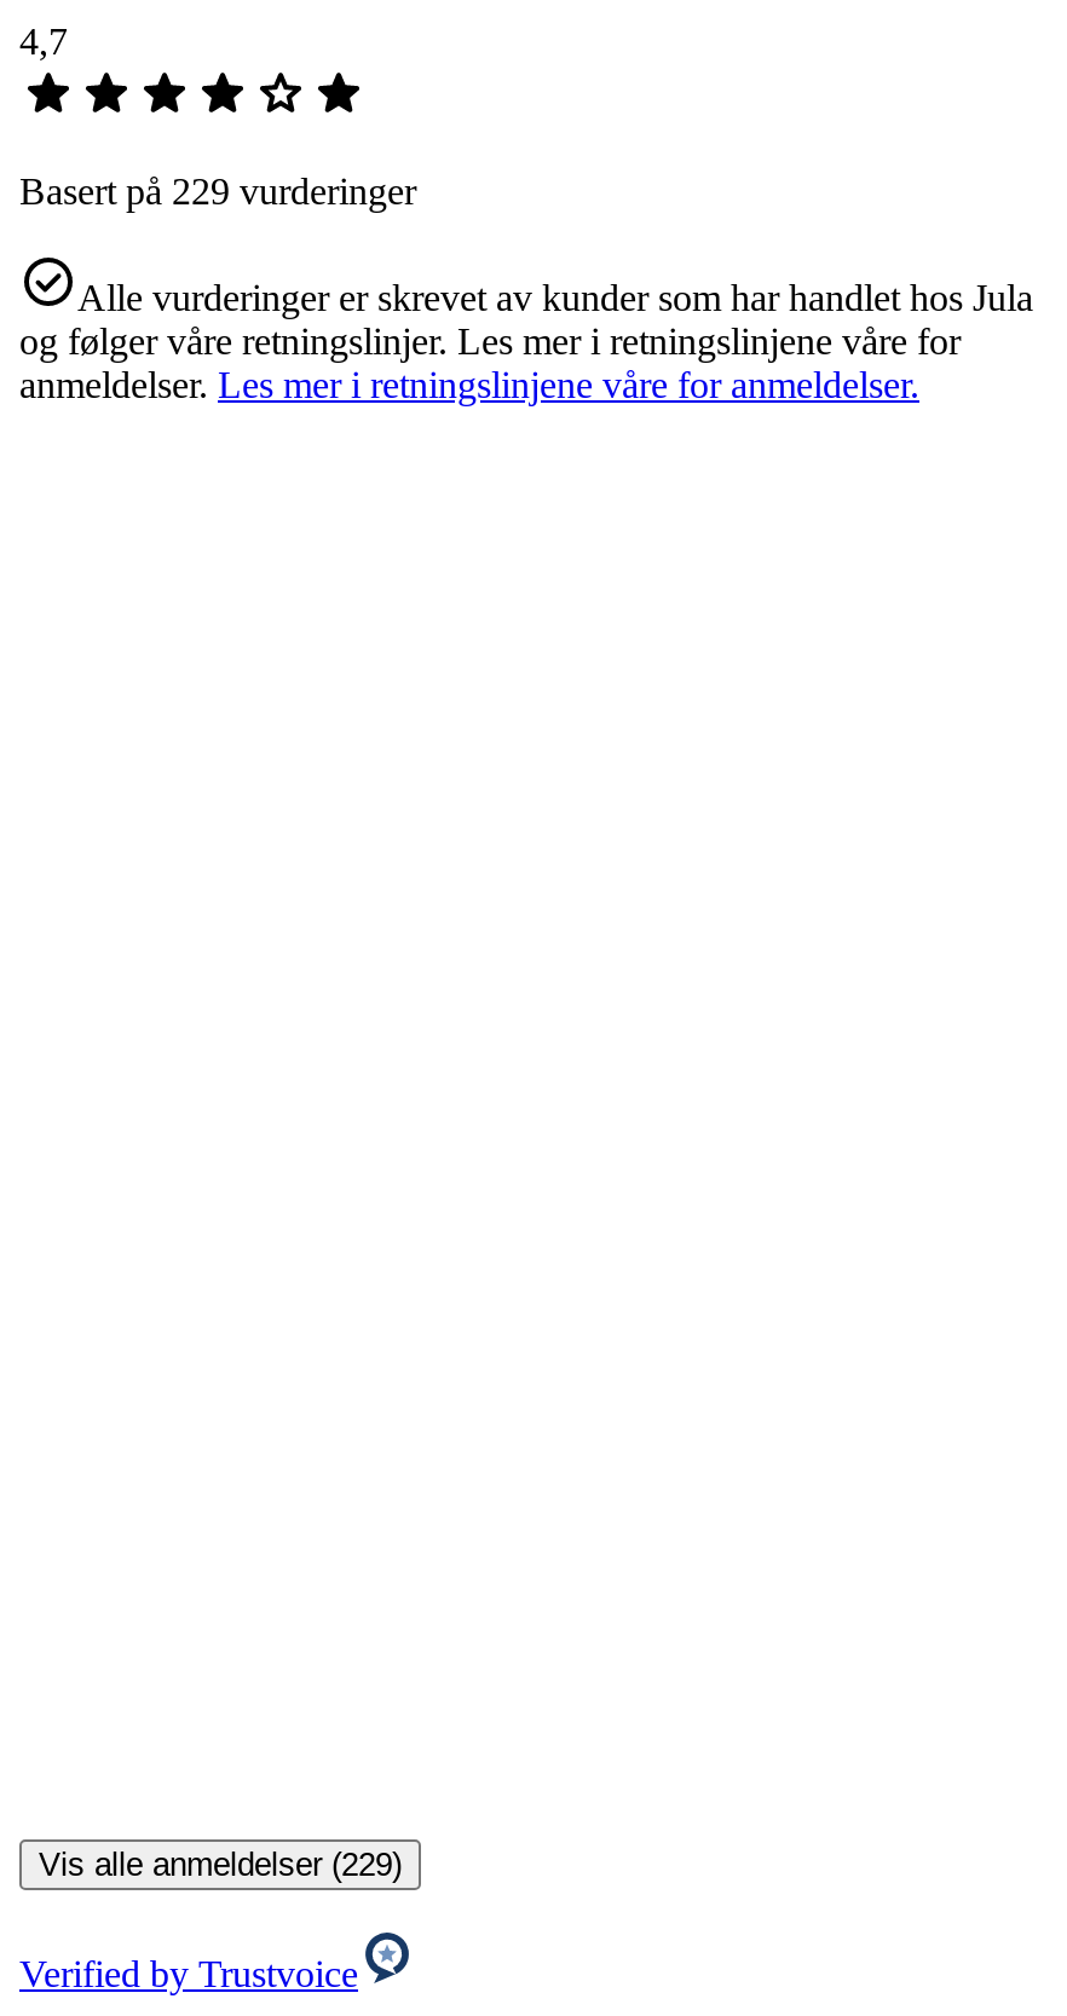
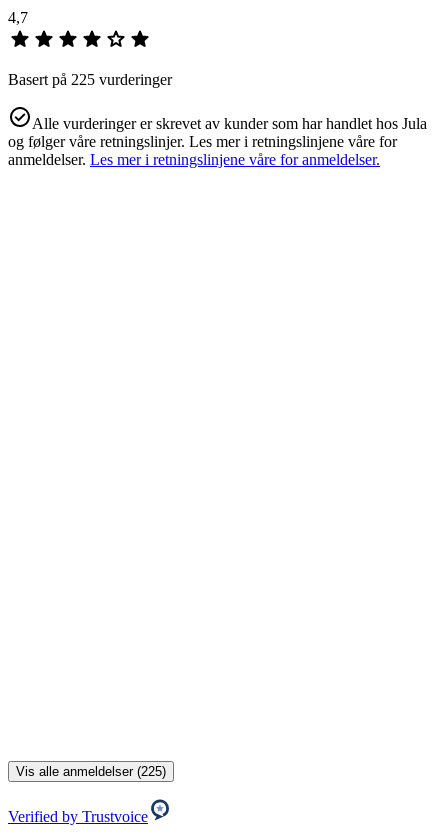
[19,171,416,213] Basert på 229 vurderinger -> [8,71,172,88] Basert på 225 vurderinger
[39,1848,402,1884] Vis alle anmeldelser (229) -> [16,764,166,779] Vis alle anmeldelser (225)

